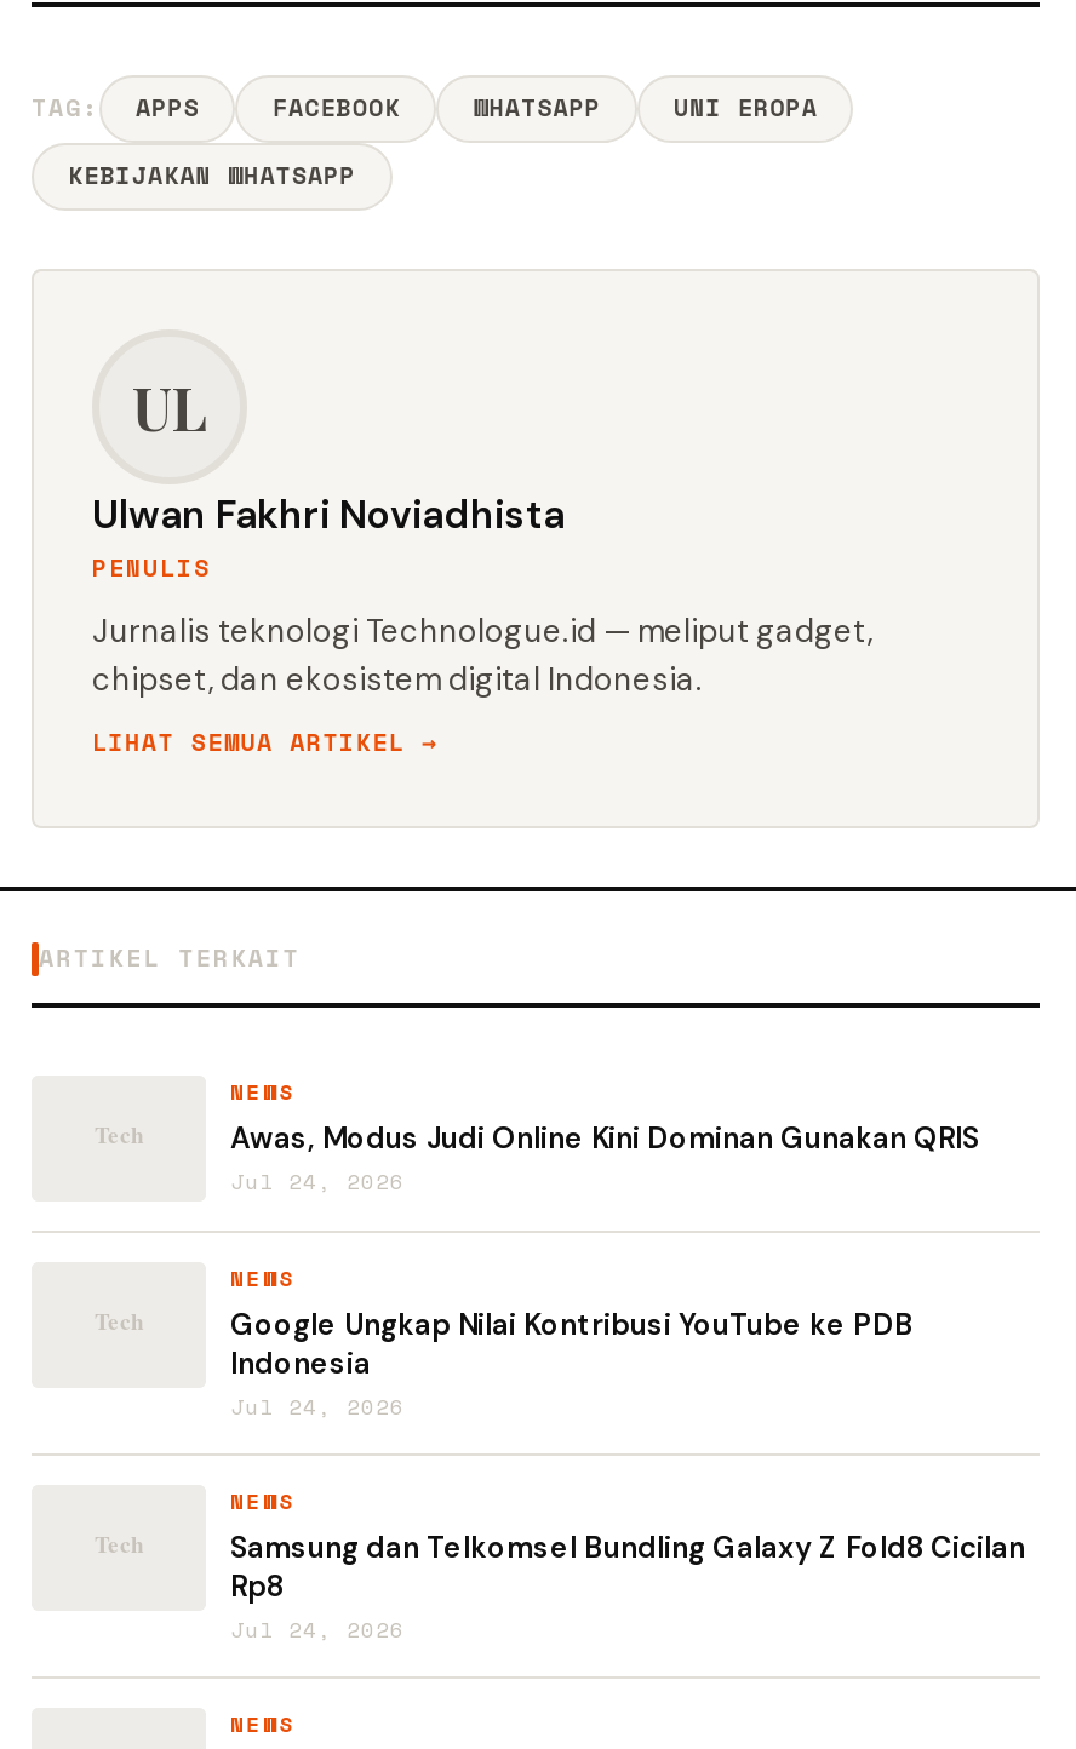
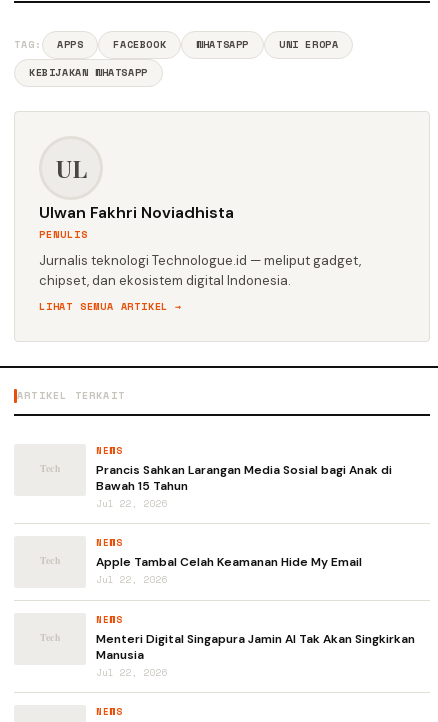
[230,1119,979,1197] Awas, Modus Judi Online Kini Dominan Gunakan QRIS | Jul 24, 2026 -> [96,462,392,510] Prancis Sahkan Larangan Media Sosial bagi Anak di | Bawah 15 Tahun | Jul 22, 2026
[230,1306,914,1422] Google Ungkap Nilai Kontribusi YouTube ke PDB | Indonesia | Jul 24, 2026 -> [96,554,362,586] Apple Tambal Celah Keamanan Hide My Email | Jul 22, 2026
[230,1529,1025,1645] Samsung dan Telkomsel Bundling Galaxy Z Fold8 Cicilan | Rp8 | Jul 24, 2026 -> [96,631,415,679] Menteri Digital Singapura Jamin AI Tak Akan Singkirkan | Manusia | Jul 22, 2026

